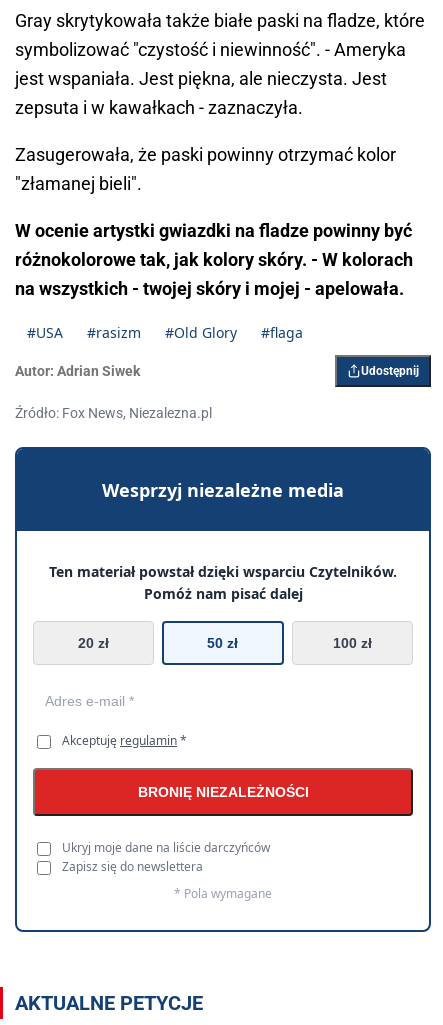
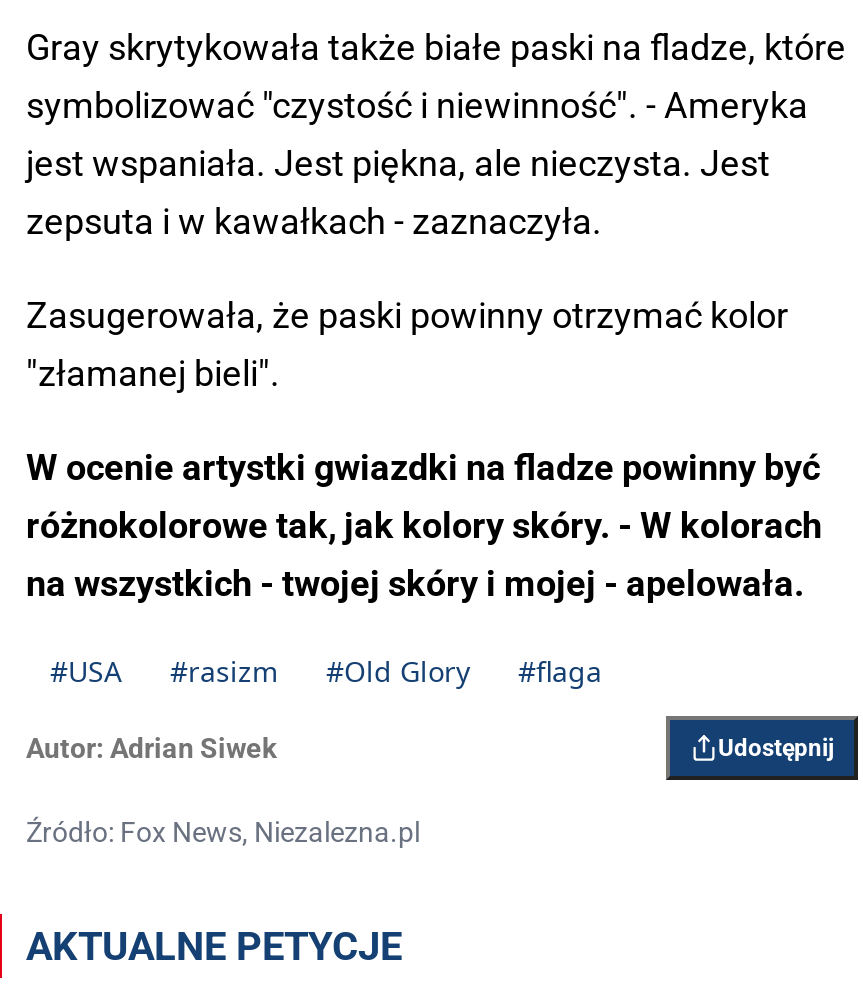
[14,446,432,933] [image] | Wesprzyj niezależne media | Ten materiał powstał dzięki wsparciu Czytelników. | Pomóż nam pisać dalej | 20 zł | 50 zł | 100 zł -> none
[62,732,308,902] Akceptuję regulamin * | BRONIĘ NIEZALEŻNOŚCI | Ukryj moje dane na liście darczyńców | Zapisz się do newslettera | * Pola wymagane -> none

